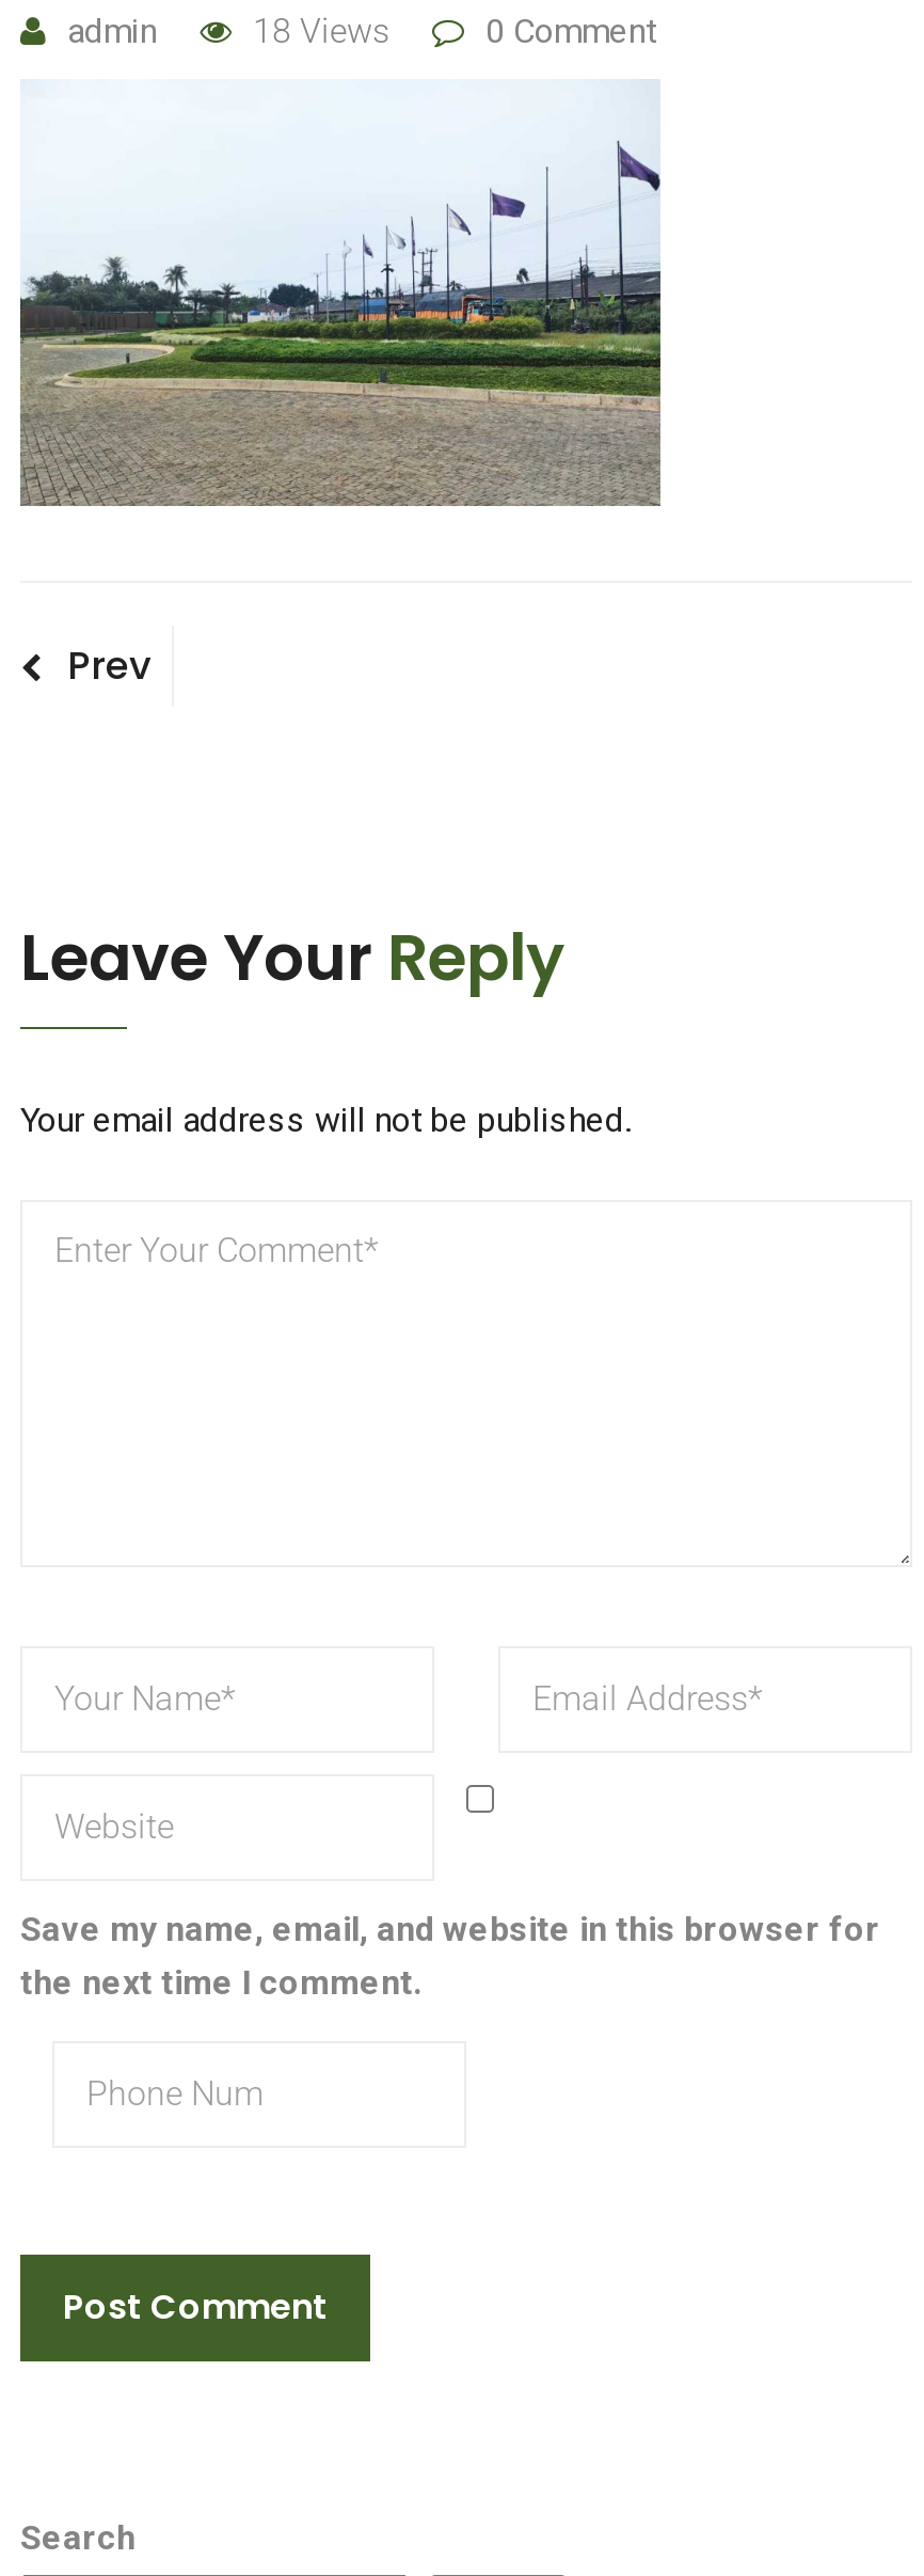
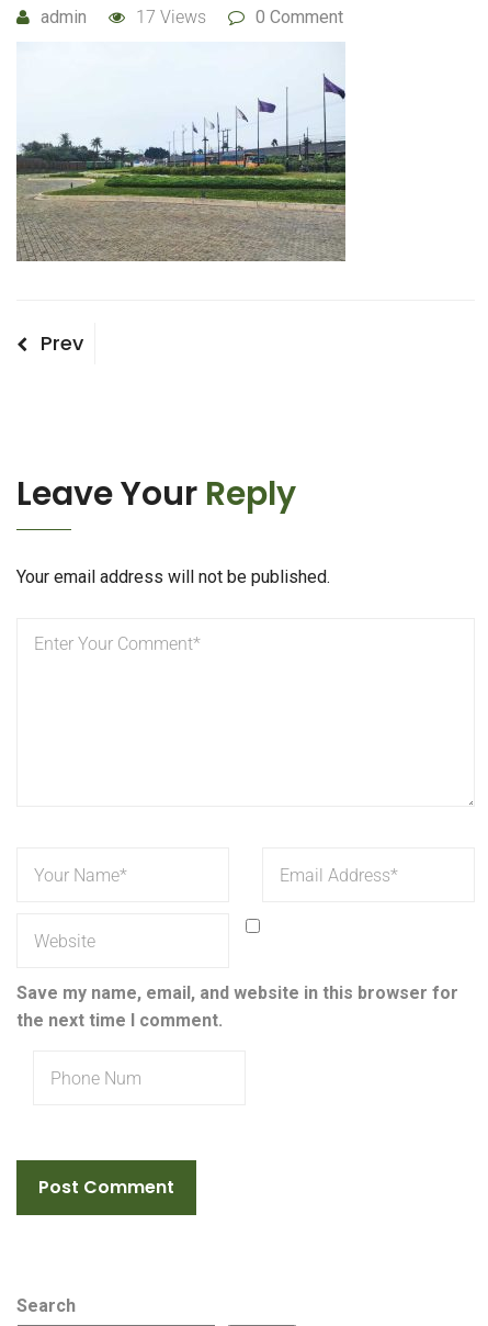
[253,11,389,52] 18 Views -> [136,7,206,28] 17 Views

